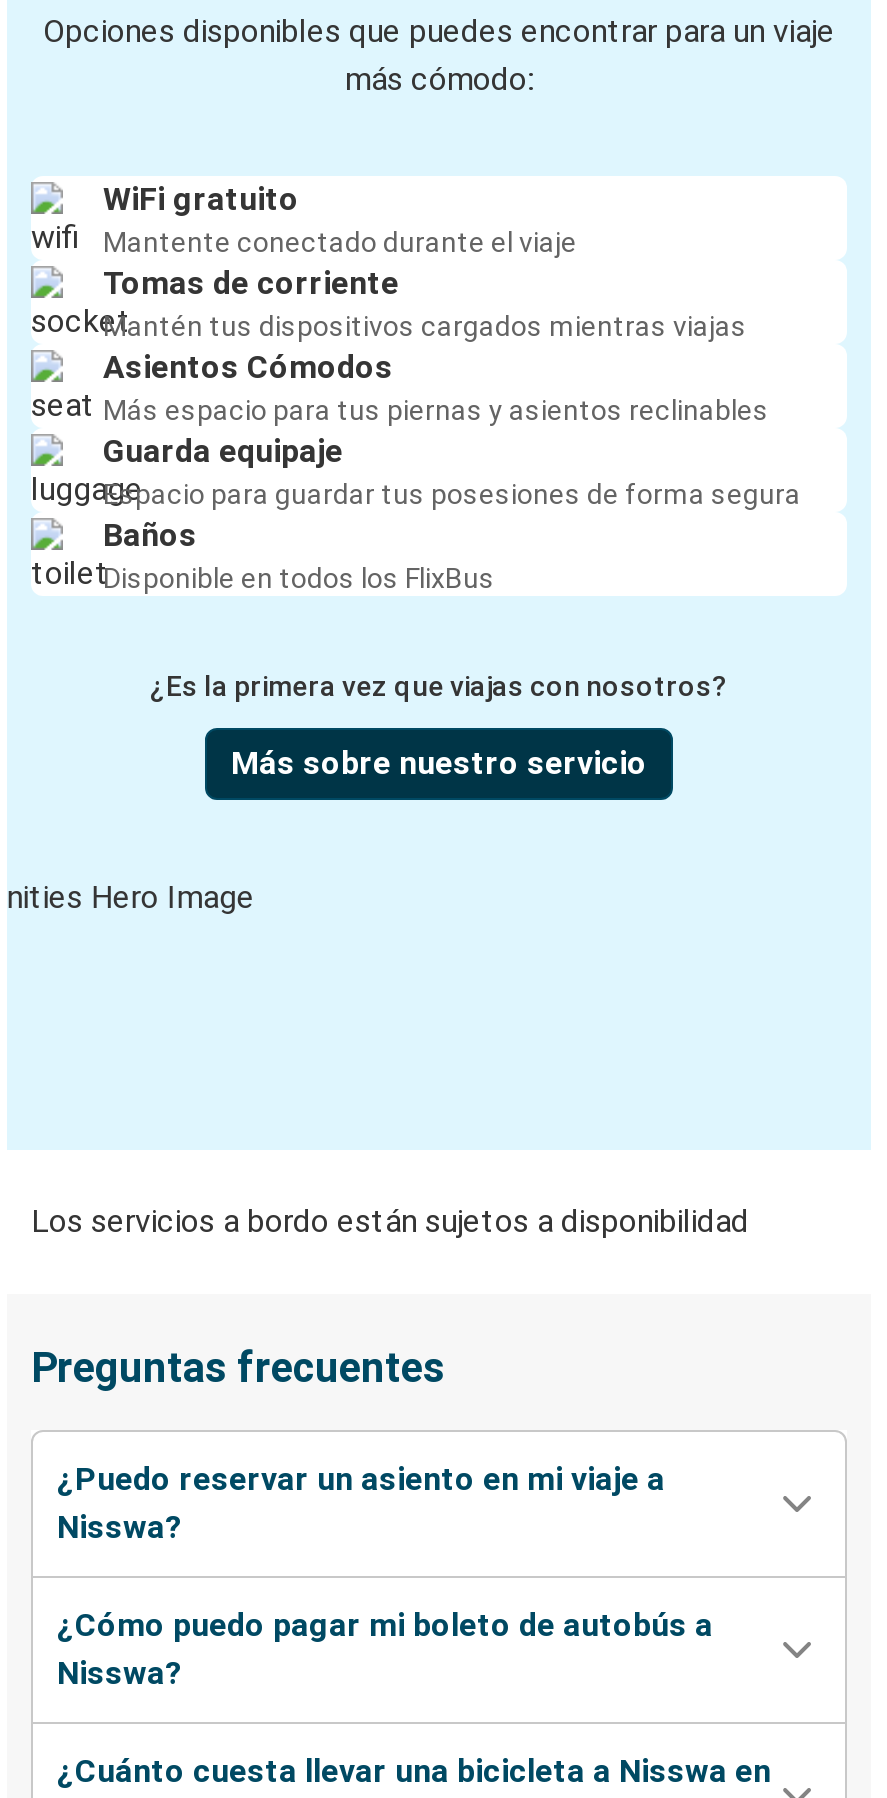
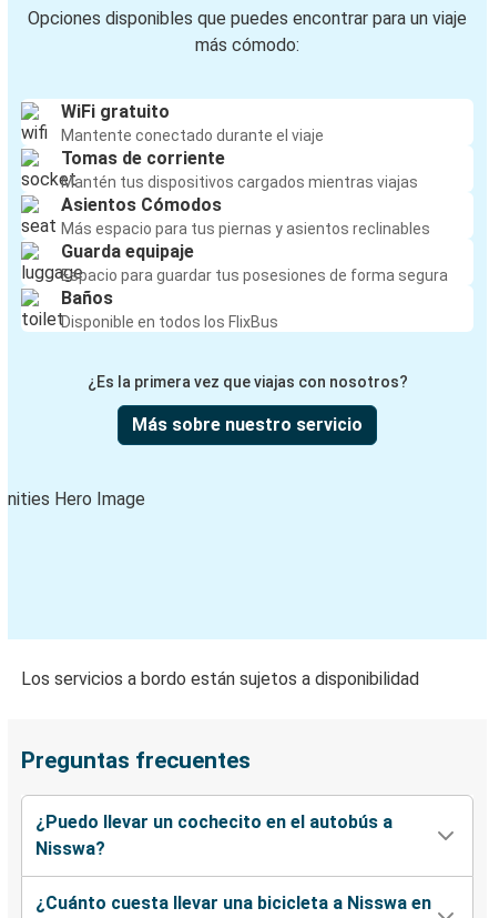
[57,1461,713,1645] ¿Puedo reservar un asiento en mi viaje a | Nisswa? | ¿Cómo puedo pagar mi boleto de autobús a -> [35,812,393,833] ¿Puedo llevar un cochecito en el autobús a

